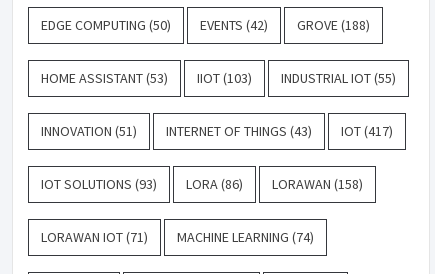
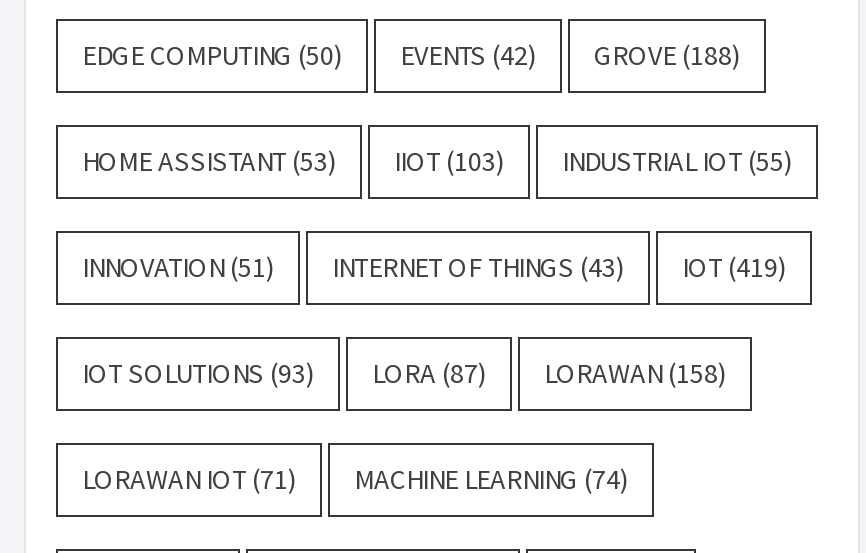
[41,122,393,140] INNOVATION (51) INTERNET OF THINGS (43) IOT (417) -> [82,249,786,285] INNOVATION (51) INTERNET OF THINGS (43) IOT (419)
[41,175,363,193] IOT SOLUTIONS (93) LORA (86) LORAWAN (158) -> [82,355,726,391] IOT SOLUTIONS (93) LORA (87) LORAWAN (158)

